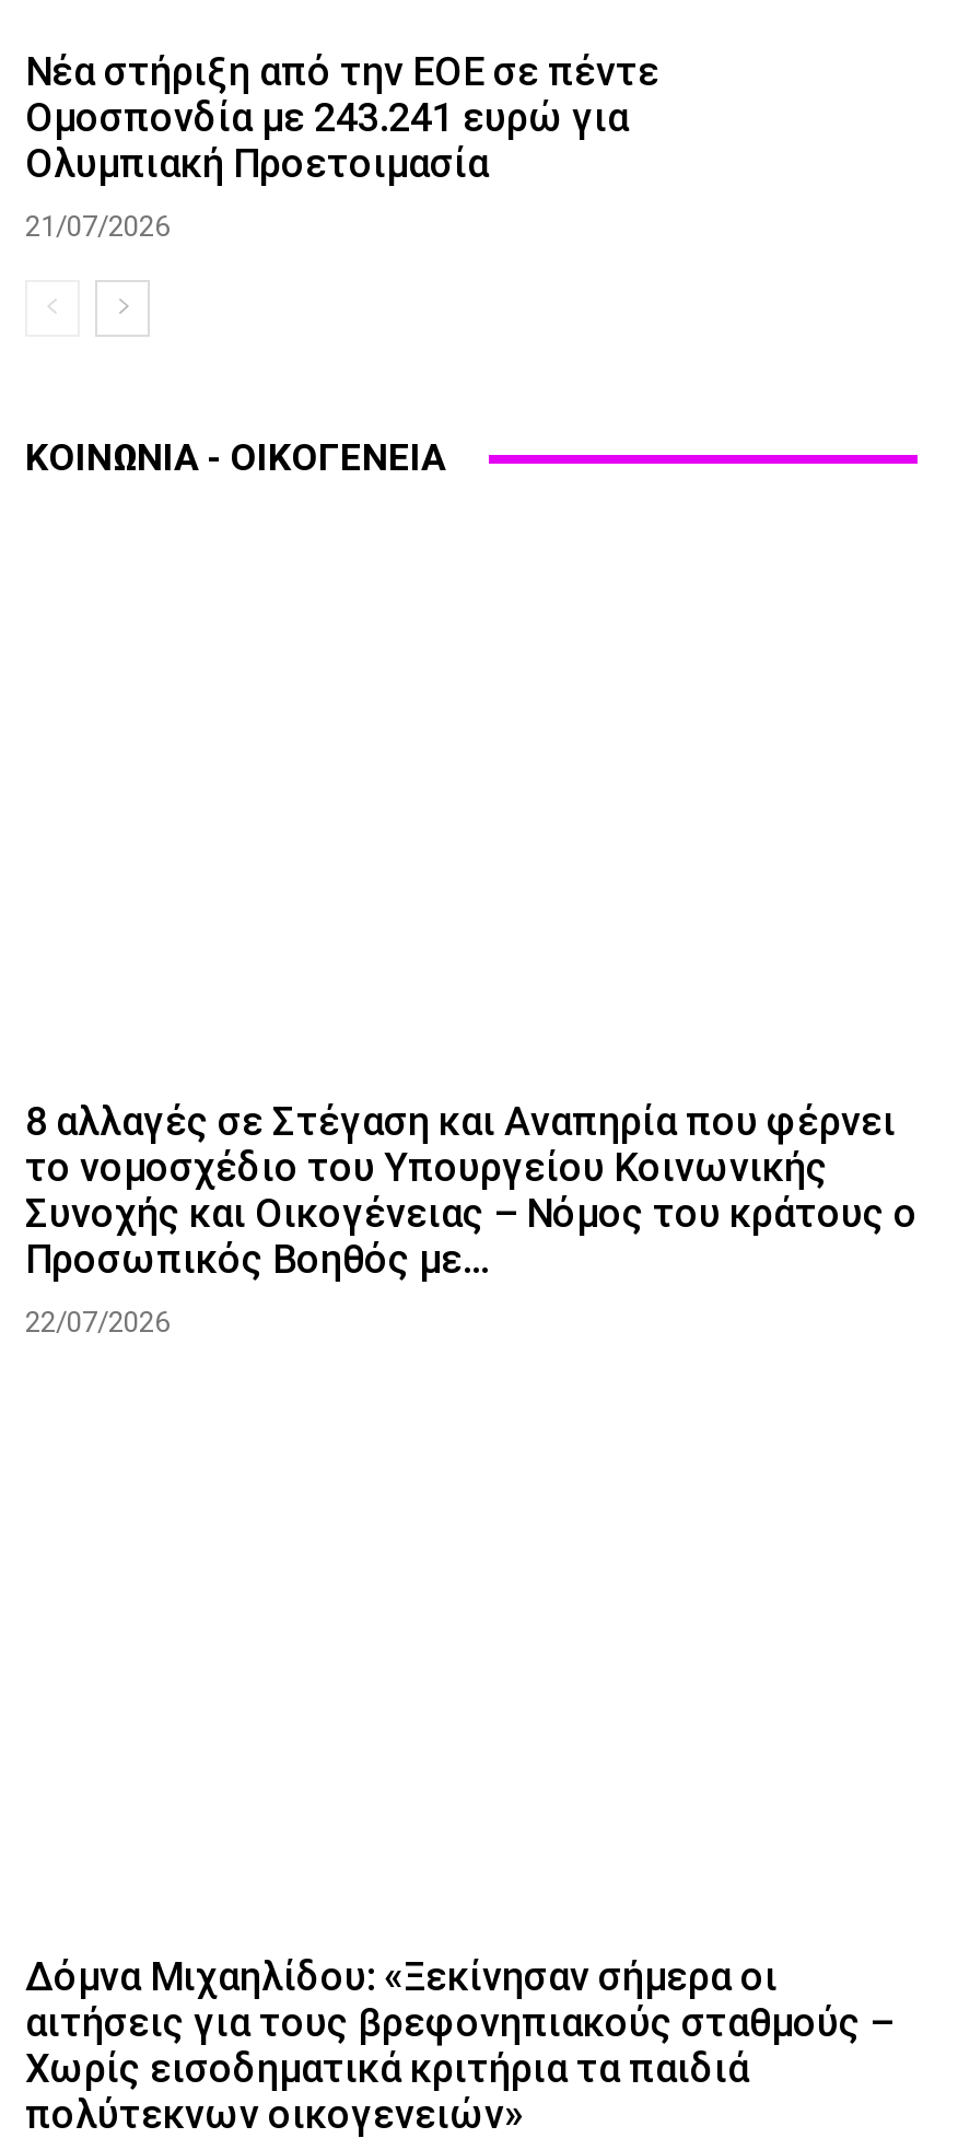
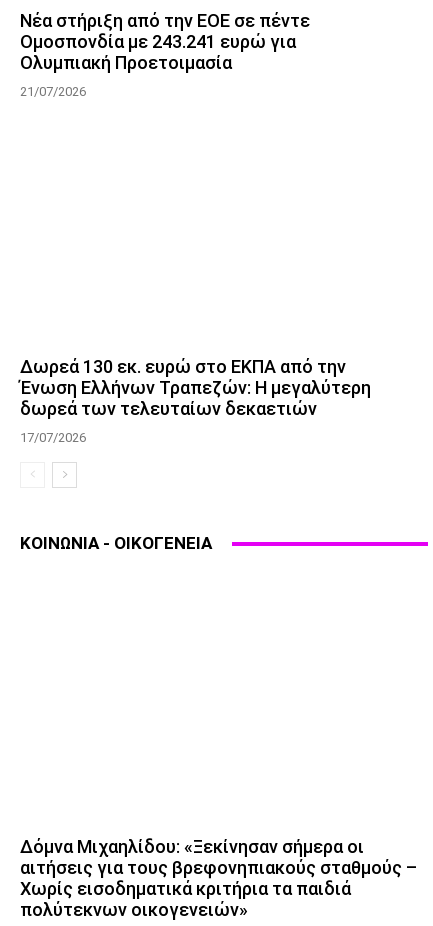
none -> [20,356,371,445] Δωρεά 130 εκ. ευρώ στο ΕΚΠΑ από την | Ένωση Ελλήνων Τραπεζών: Η μεγαλύτερη | δωρεά των τελευταίων δεκαετιών | 17/07/2026
moved [25,436,445,480] -> [20,533,212,553]: ΚΟΙΝΩΝΙΑ - ΟΙΚΟΓΕΝΕΙΑ
[25,1098,918,1339] 8 αλλαγές σε Στέγαση και Αναπηρία που φέρνει | το νομοσχέδιο του Υπουργείου Κοινωνικής | Συνοχής και Οικογένειας – Νόμος του κράτους ο | Προσωπικός Βοηθός με... | 22/07/2026 -> none

